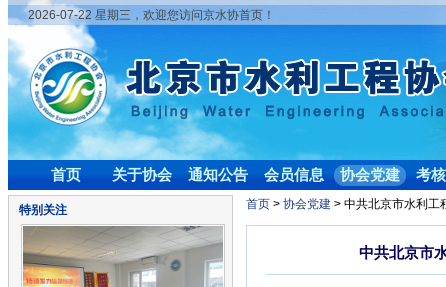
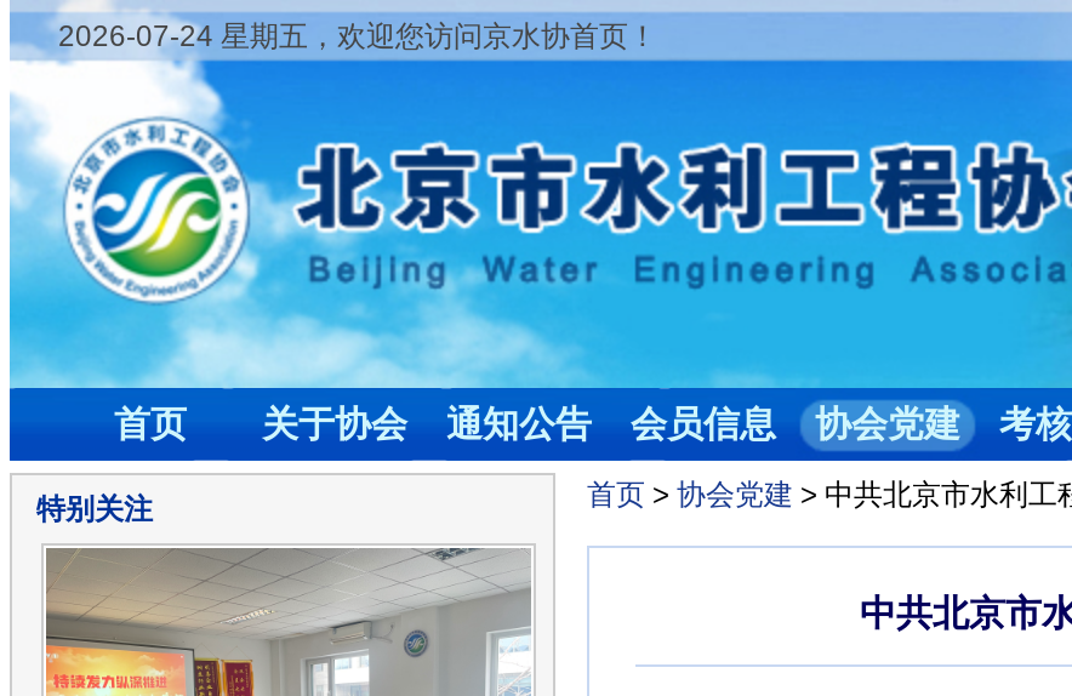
[28,8,275,22] 2026-07-22 星期三，欢迎您访问京水协首页！ -> [58,19,657,53] 2026-07-24 星期五，欢迎您访问京水协首页！

